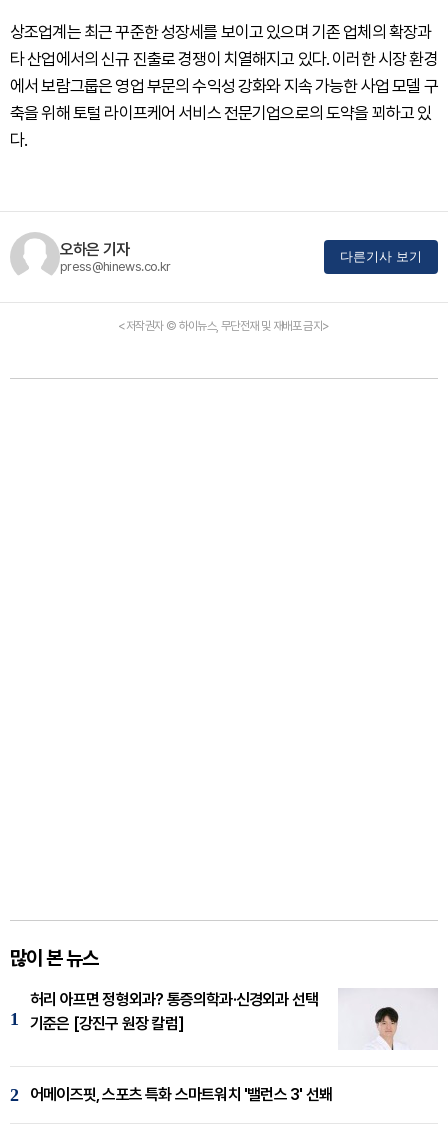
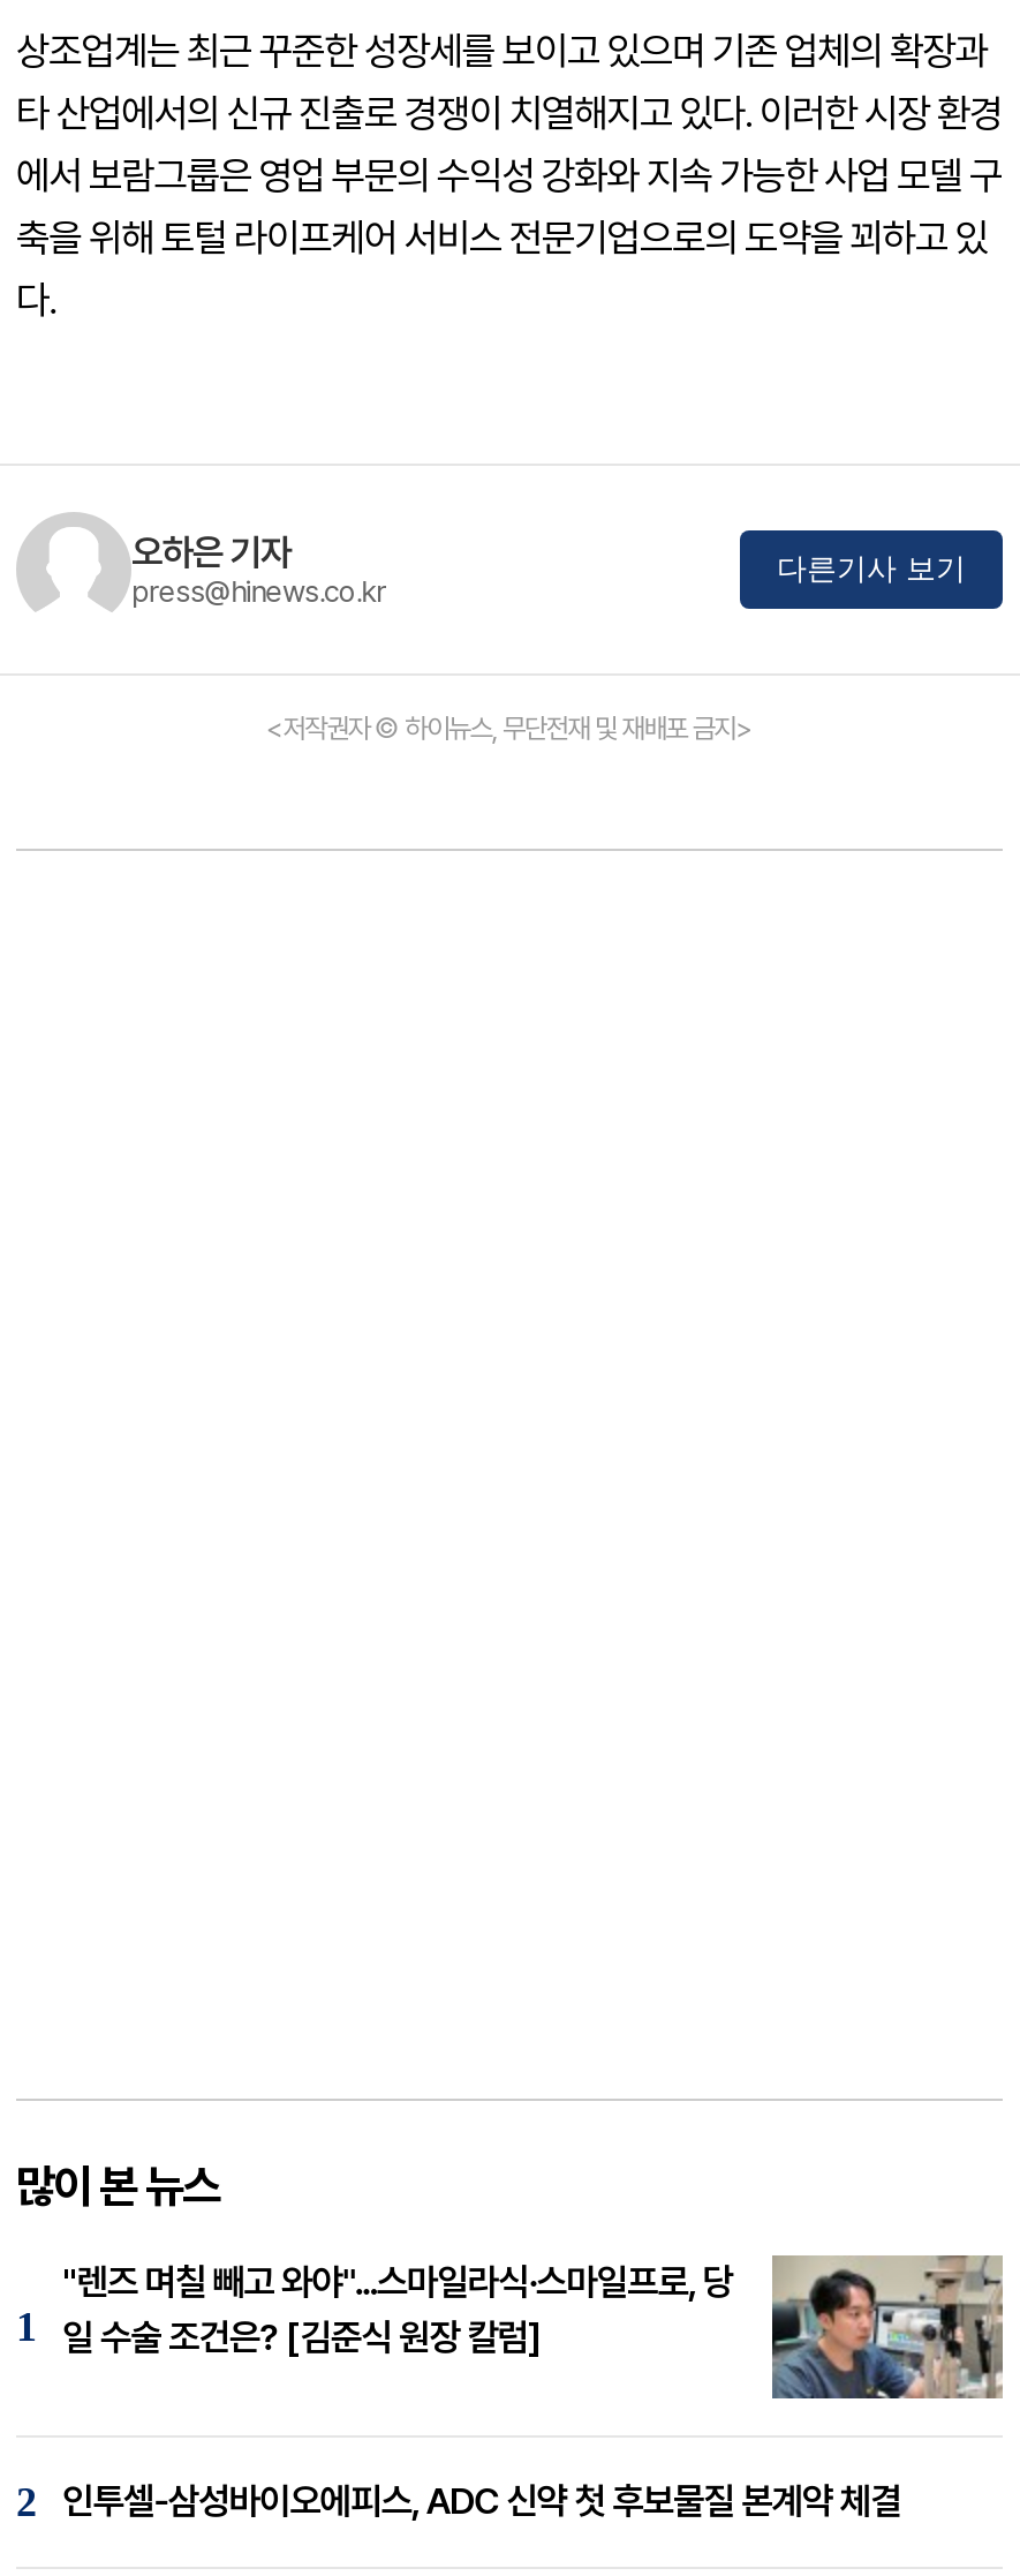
[30,988,438,1050] [image] | 허리 아프면 정형외과? 통증의학과·신경외과 선택 | 기준은 [강진구 원장 칼럼] -> [62,2253,1005,2401] [image] | "렌즈 며칠 빼고 와야"...스마일라식·스마일프로, 당 | 일 수술 조건은? [김준식 원장 칼럼]
[30,1084,332,1103] 어메이즈핏, 스포츠 특화 스마트워치 '밸런스 3' 선봬 -> [62,2478,901,2522] 인투셀-삼성바이오에피스, ADC 신약 첫 후보물질 본계약 체결

